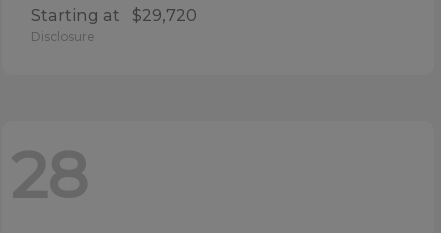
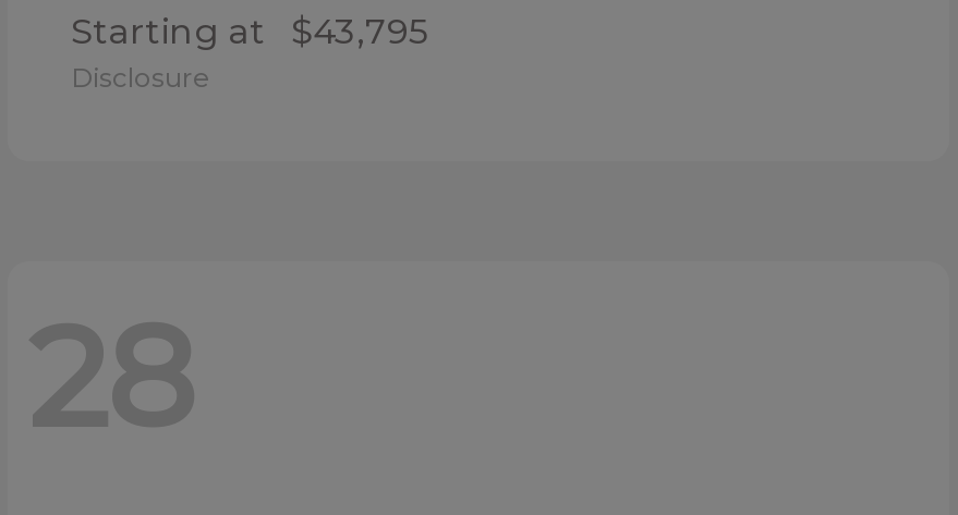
[31,6,197,25] Starting at $29,720 -> [71,10,428,52] Starting at $43,795

